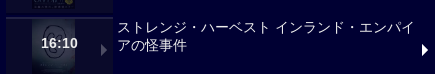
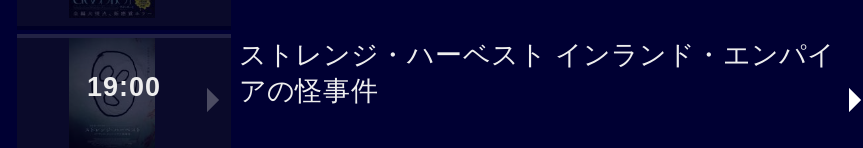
[41,36,78,51] 16:10 -> [87,72,161,102] 19:00

